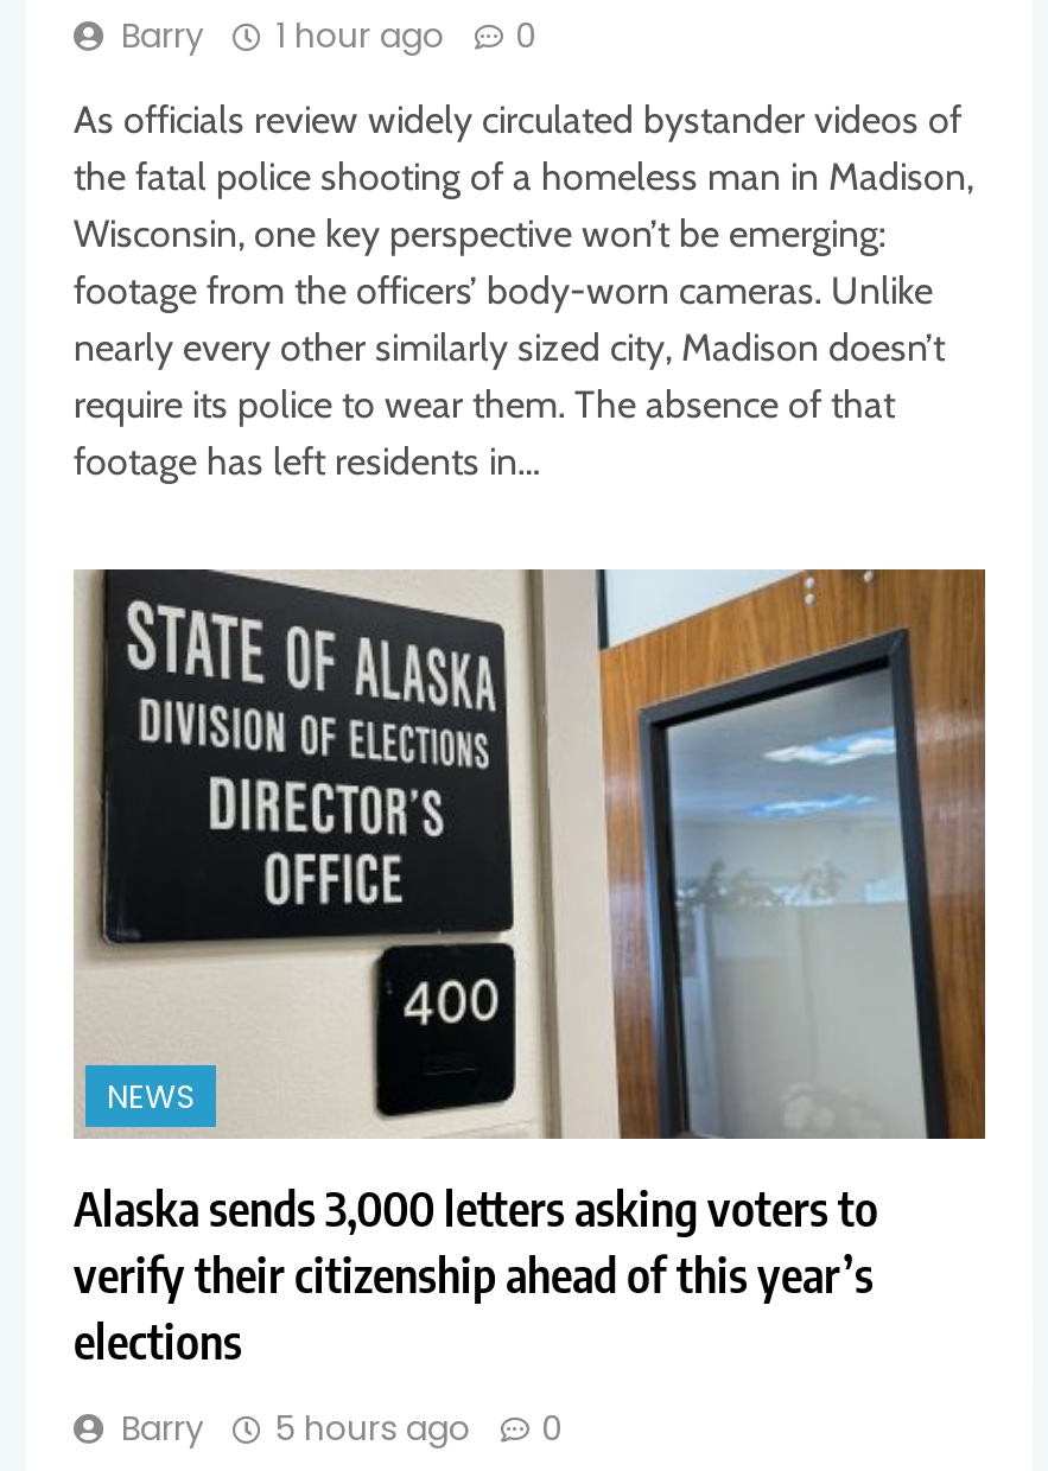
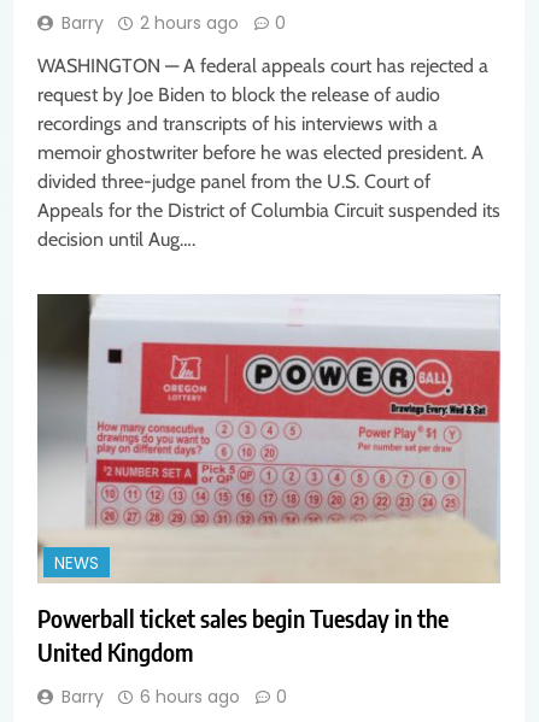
[121,11,536,58] Barry 1 hour ago 0 -> [61,11,286,35] Barry 2 hours ago 0
[74,96,973,483] As officials review widely circulated bystander videos of | the fatal police shooting of a homeless man in Madison, | Wisconsin, one key perspective won’t be emerging: | footage from the officers’ body-worn cameras. Unlike | nearly every other similarly sized city, Madison doesn’t | require its police to wear them. The absence of that | footage has left residents in… -> [37,54,500,251] WASHINGTON — A federal appeals court has rejected a | request by Joe Biden to block the release of audio | recordings and transcripts of his interviews with a | memoir ghostwriter before he was elected president. A | divided three-judge panel from the U.S. Court of | Appeals for the District of Columbia Circuit suspended its | decision until Aug….
[74,568,987,1368] [image] | Alaska sends 3,000 letters asking voters to | verify their citizenship ahead of this year’s | elections -> [36,293,502,667] [image] | Powerball ticket sales begin Tuesday in the | United Kingdom
[121,1404,563,1451] Barry 5 hours ago 0 -> [61,685,287,709] Barry 6 hours ago 0

